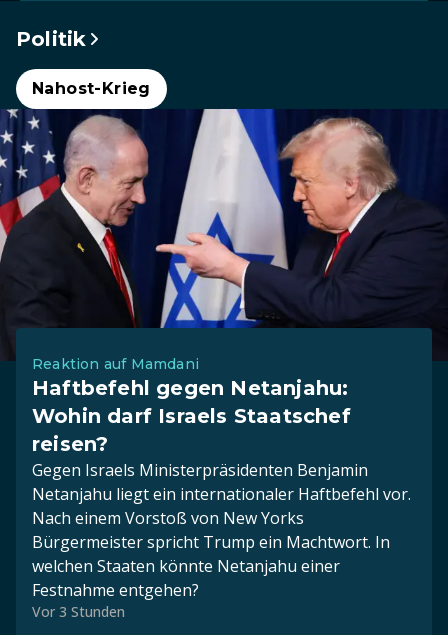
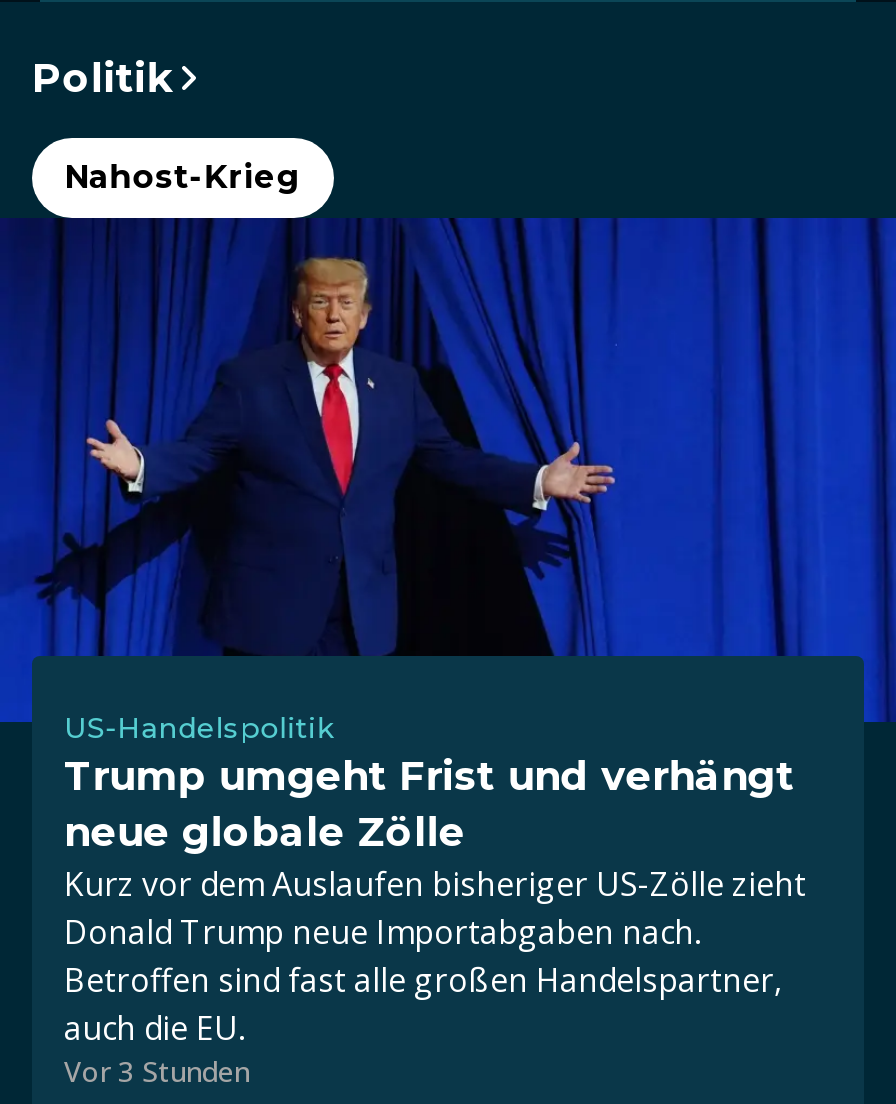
[3,108,445,601] [image] | Reaktion auf Mamdani | Haftbefehl gegen Netanjahu: | Wohin darf Israels Staatschef | reisen? | Gegen Israels Ministerpräsidenten Benjamin | Netanjahu liegt ein internationaler Haftbefehl vor. | Nach einem Vorstoß von New Yorks | Bürgermeister spricht Trump ein Machtwort. In | welchen Staaten könnte Netanjahu einer | Festnahme entgehen? -> [6,216,890,1050] [image] | US-Handelspolitik | Trump umgeht Frist und verhängt | neue globale Zölle | Kurz vor dem Auslaufen bisheriger US-Zölle zieht | Donald Trump neue Importabgaben nach. | Betroffen sind fast alle großen Handelspartner, | auch die EU.

